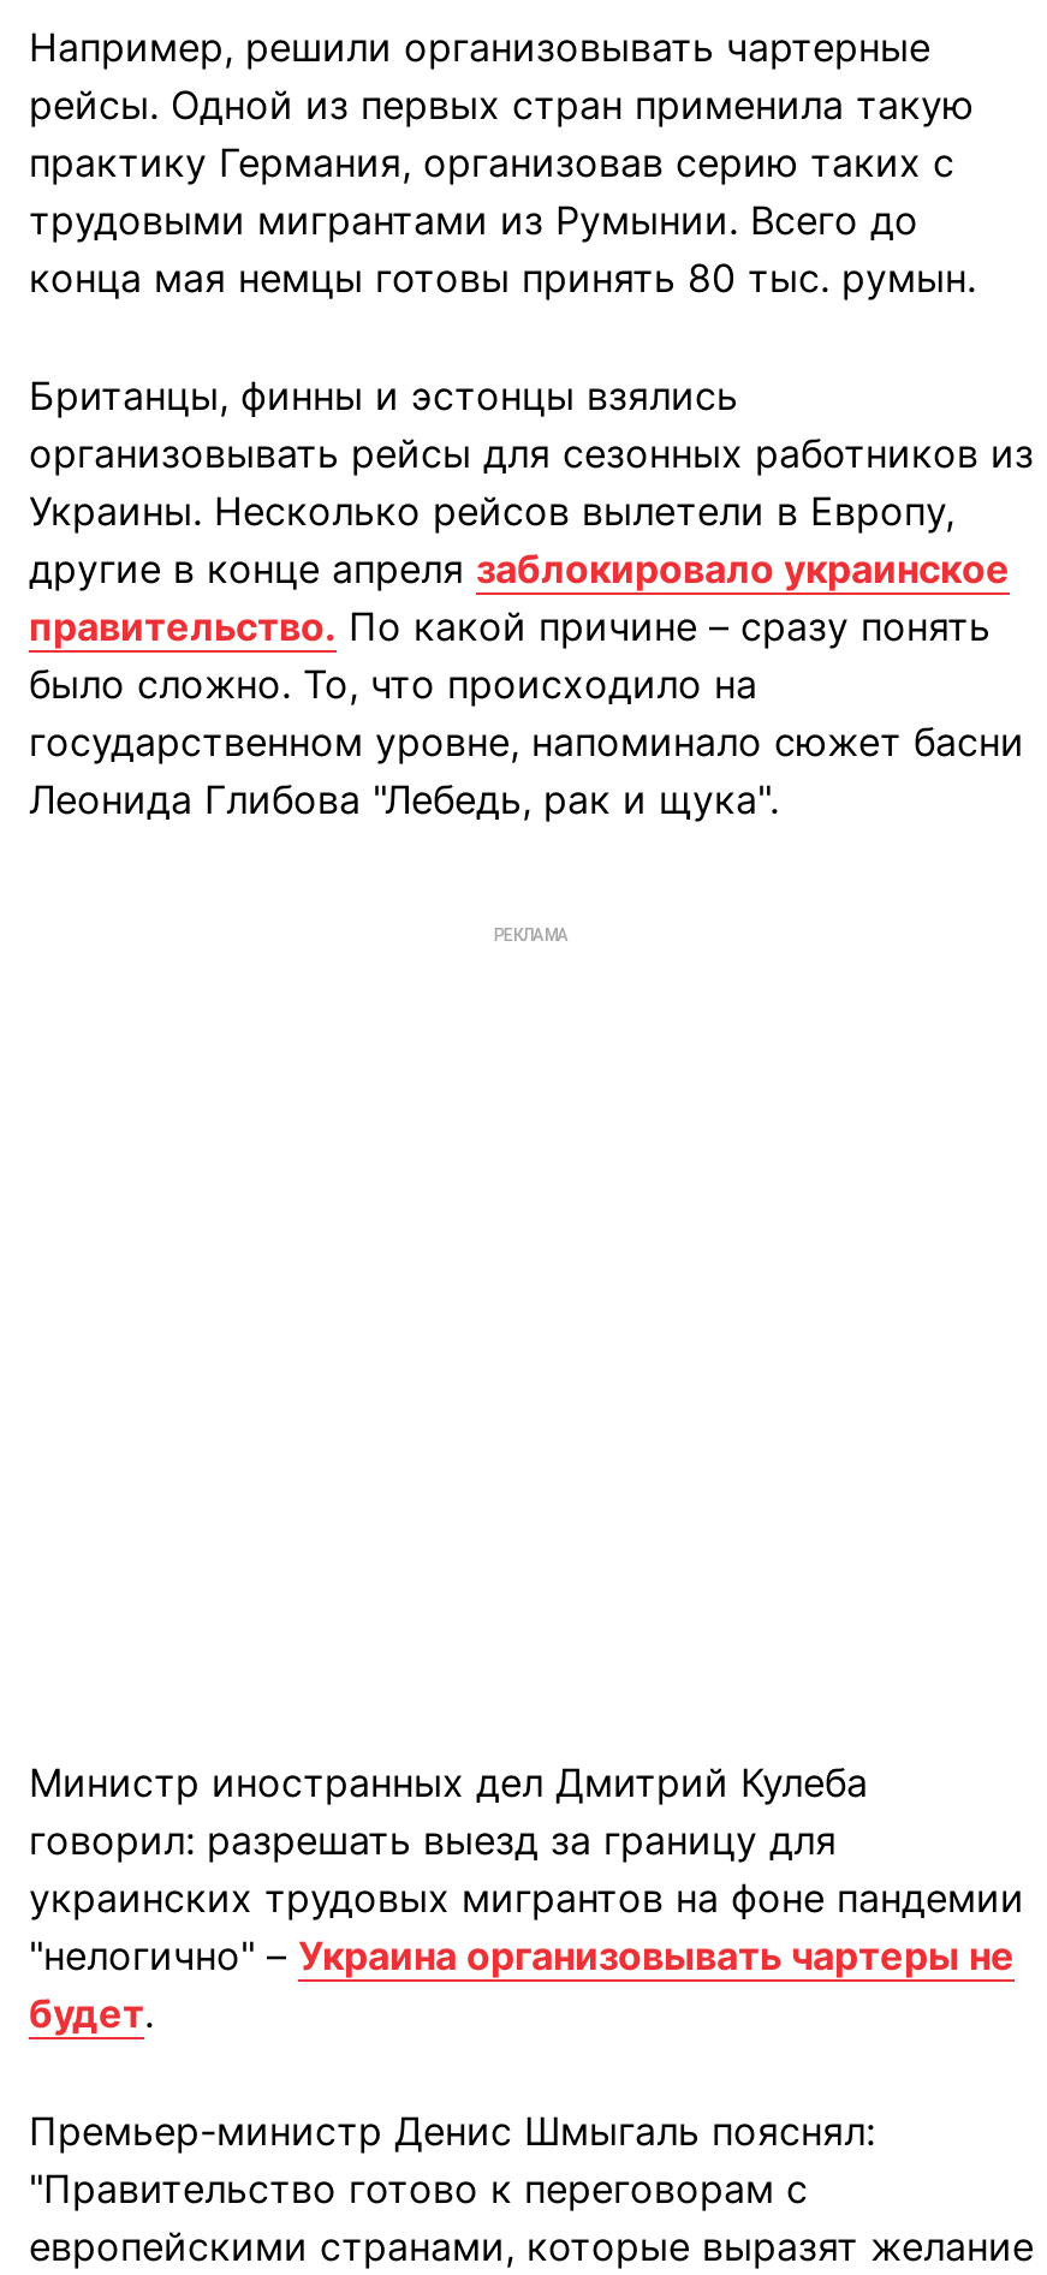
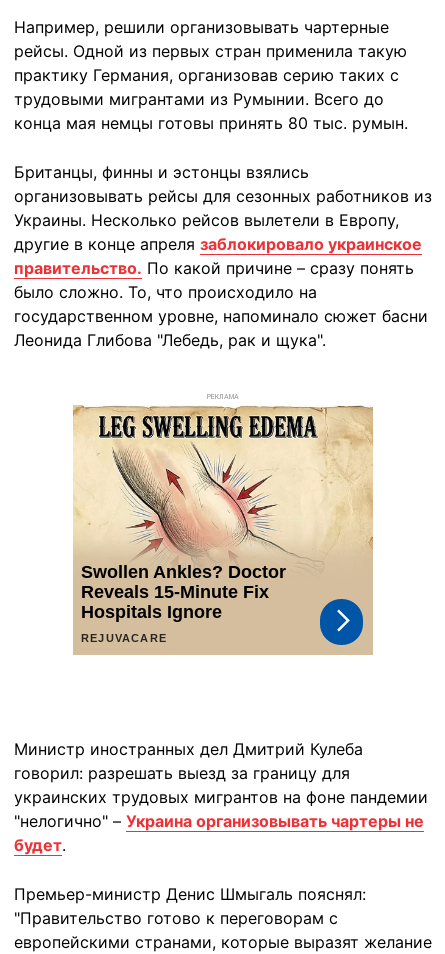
none -> [72,404,374,656] [image]

